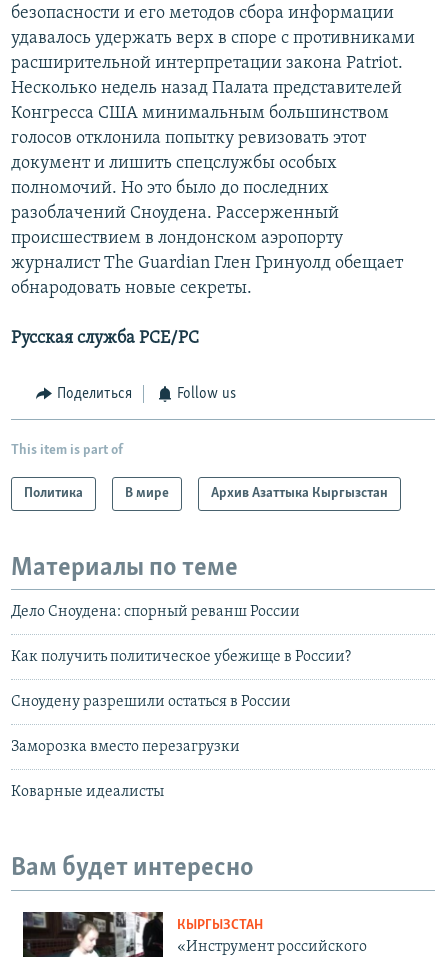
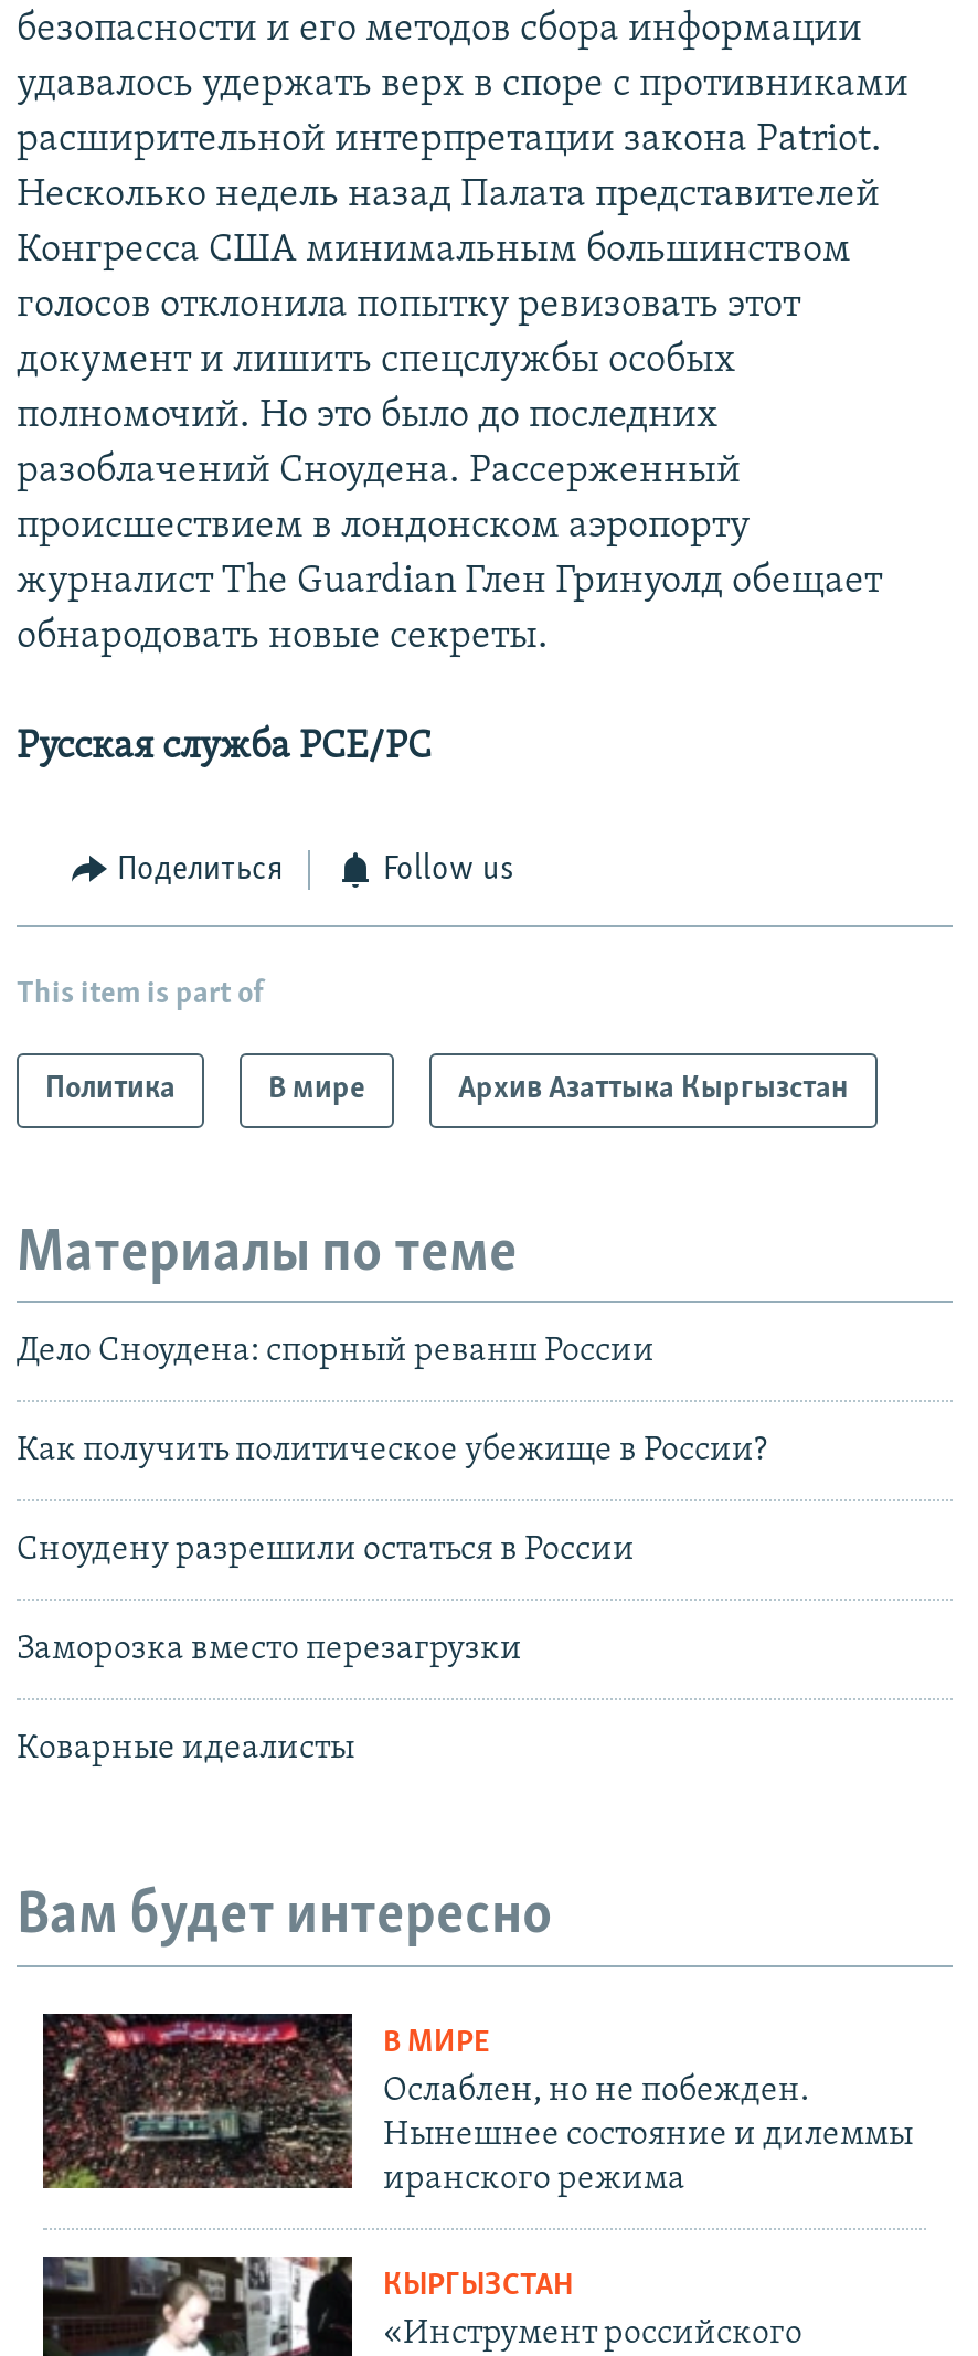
none -> [41,2012,913,2197] [image] | В МИРЕ | Ослаблен, но не побежден. | Нынешнее состояние и дилеммы | иранского режима

